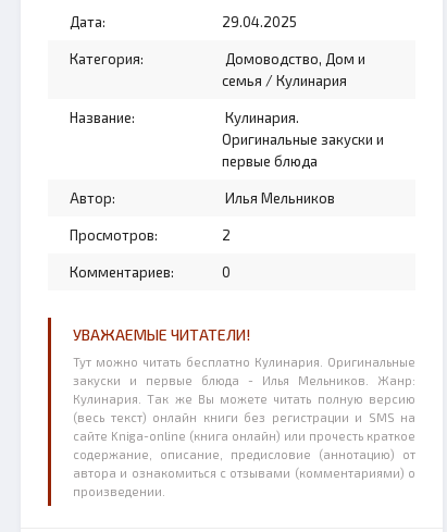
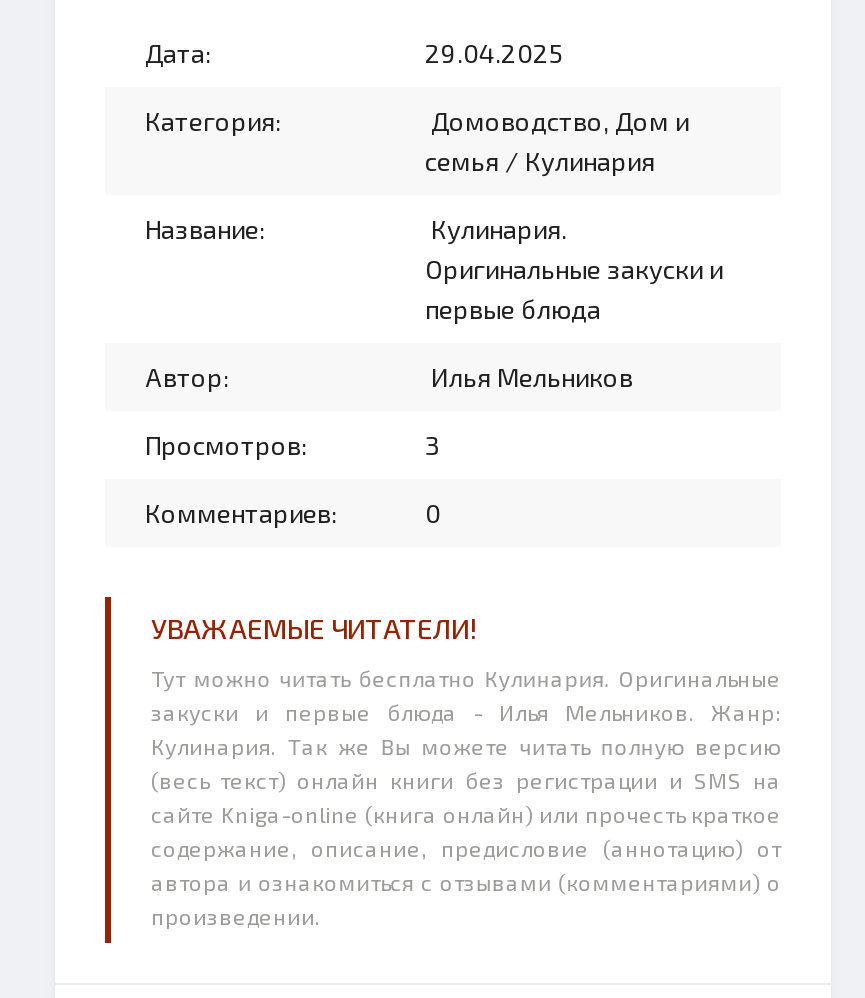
[222,226,231,244] 2 -> [425,429,439,461] 3

